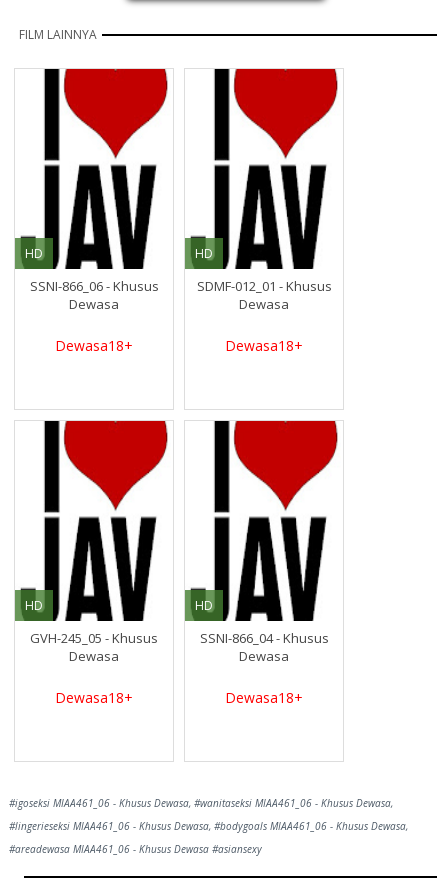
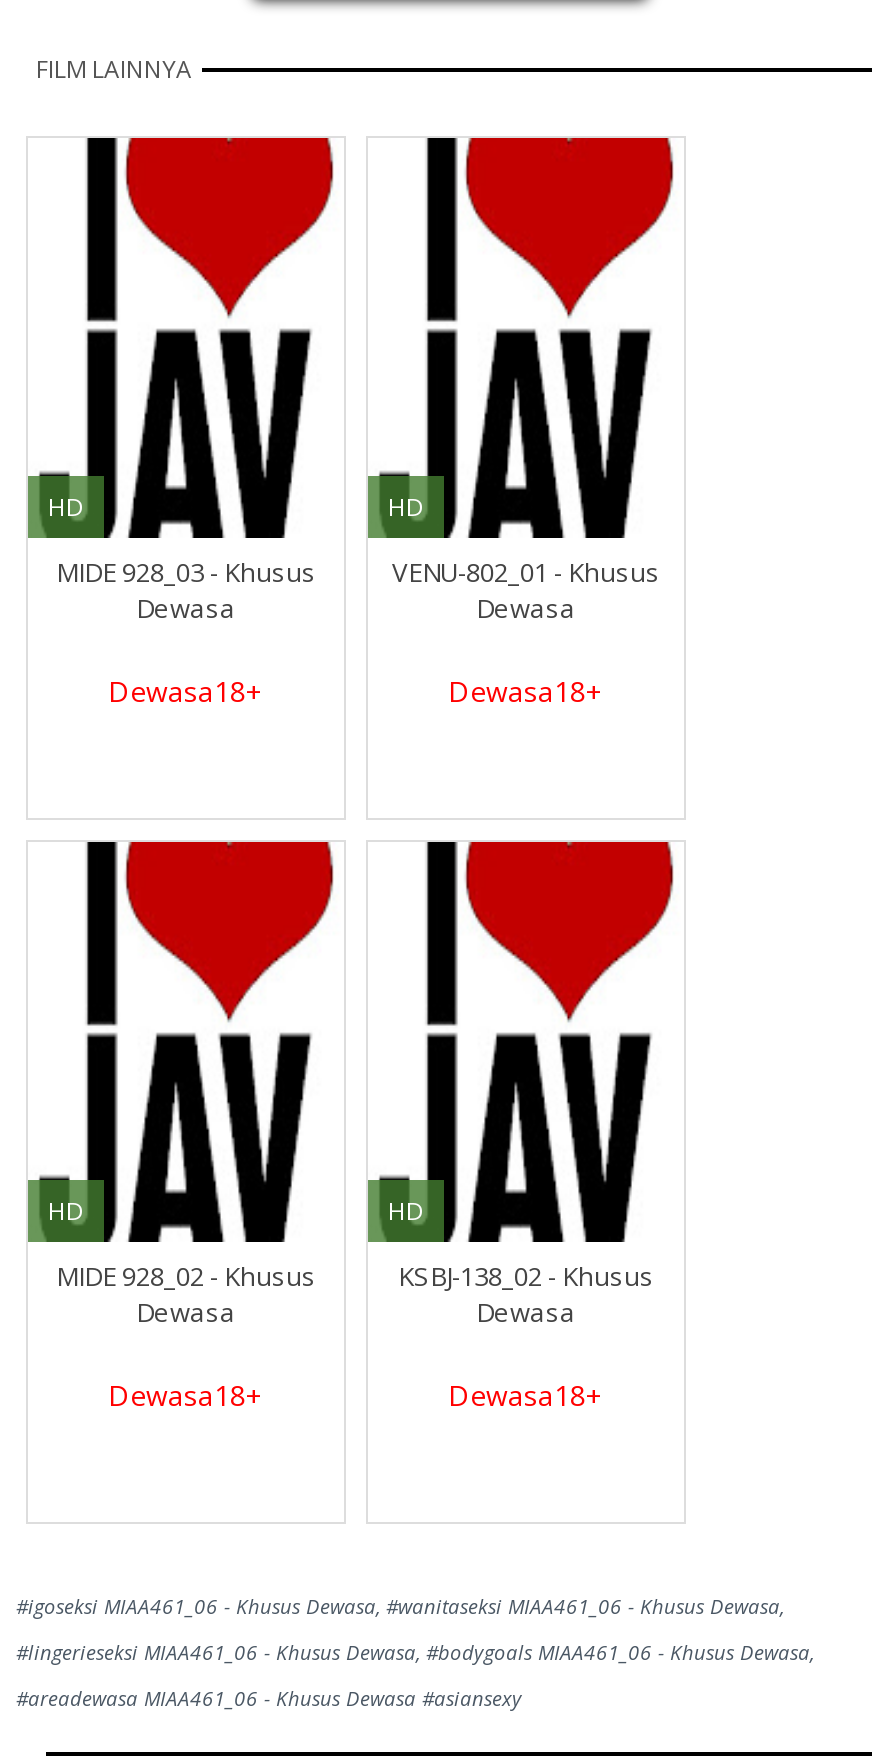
[29,277,158,295] SSNI-866_06 - Khusus -> [56,553,316,589] MIDE 928_03 - Khusus
[196,277,331,295] SDMF-012_01 - Khusus -> [392,553,660,589] VENU-802_01 - Khusus
[30,629,158,647] GVH-245_05 - Khusus -> [56,1257,316,1293] MIDE 928_02 - Khusus
[199,629,328,647] SSNI-866_04 - Khusus -> [398,1257,654,1293] KSBJ-138_02 - Khusus

